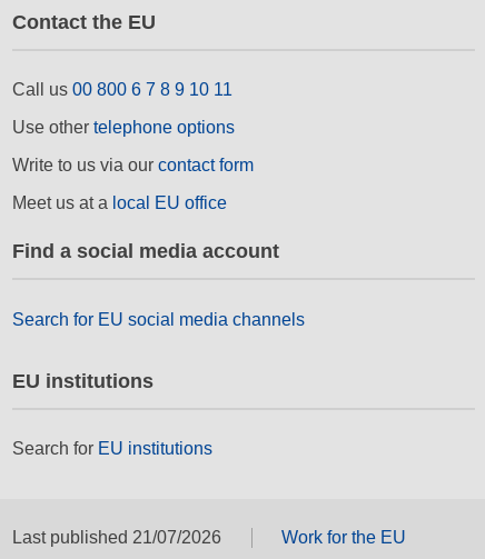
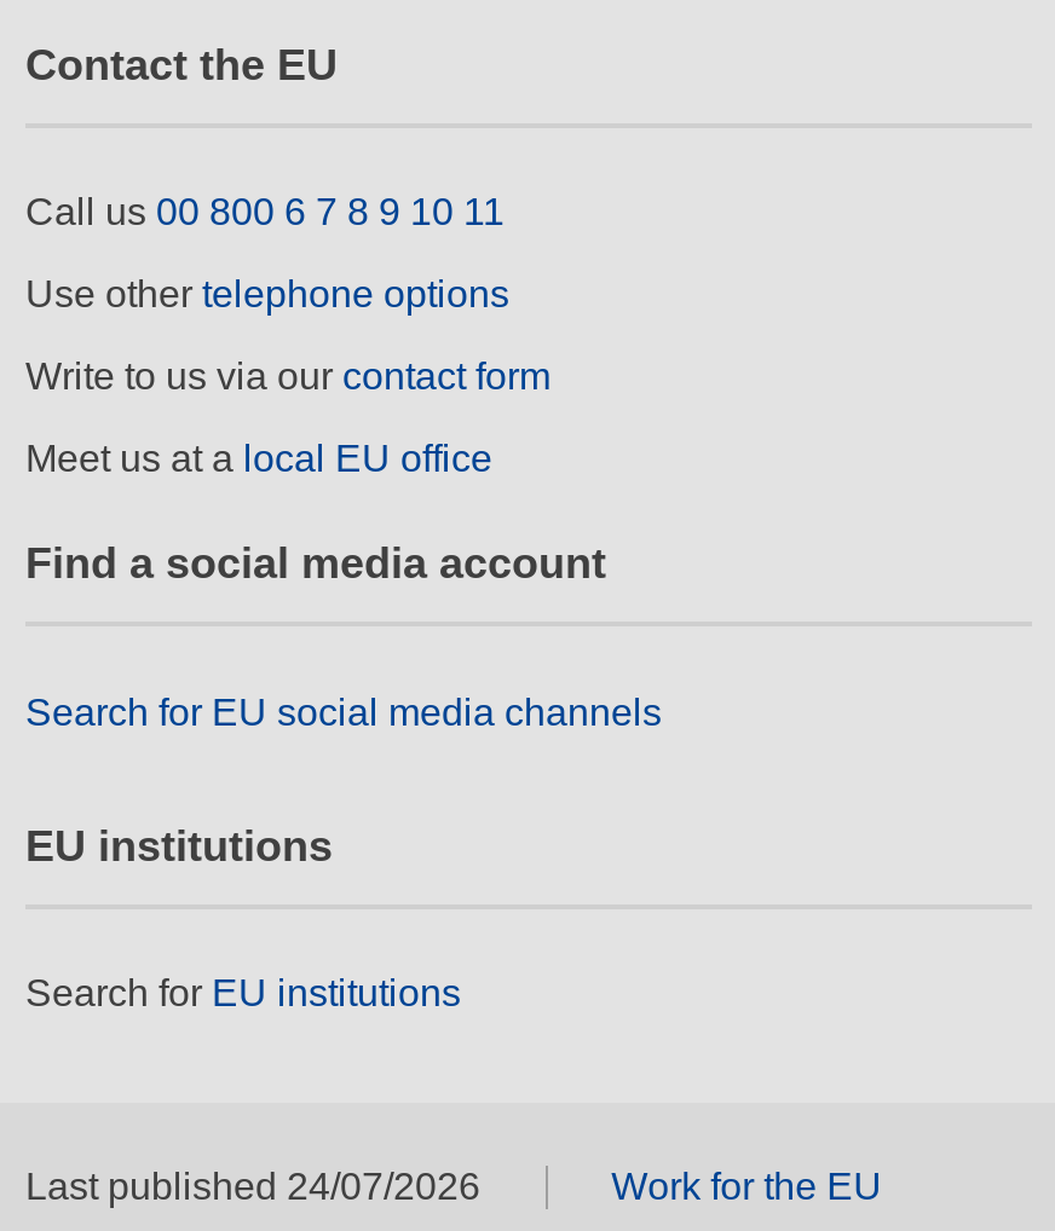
[12,528,221,547] Last published 21/07/2026 -> [25,1167,480,1208] Last published 24/07/2026

